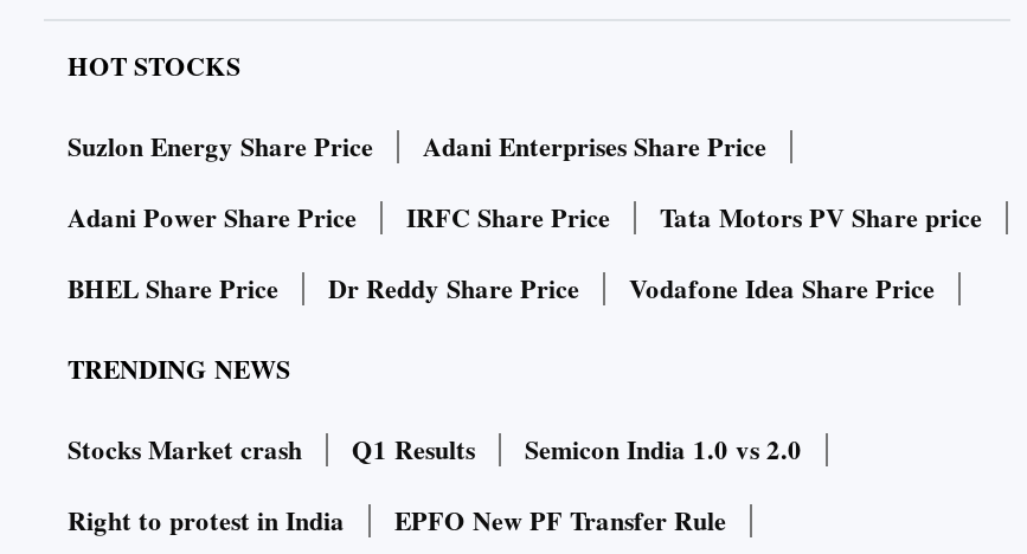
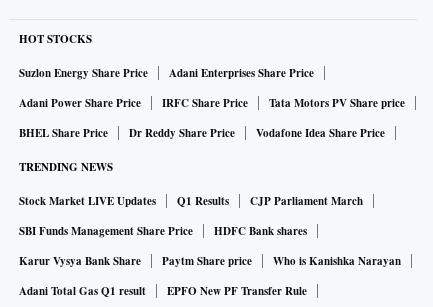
[68,431,302,469] Stocks Market crash -> [19,193,156,209] Stock Market LIVE Updates
[68,431,802,540] Semicon India 1.0 vs 2.0 | Right to protest in India -> [19,193,401,299] CJP Parliament March | SBI Funds Management Share Price | HDFC Bank shares | Karur Vysya Bank Share | Paytm Share price | Who is Kanishka Narayan | Adani Total Gas Q1 result

